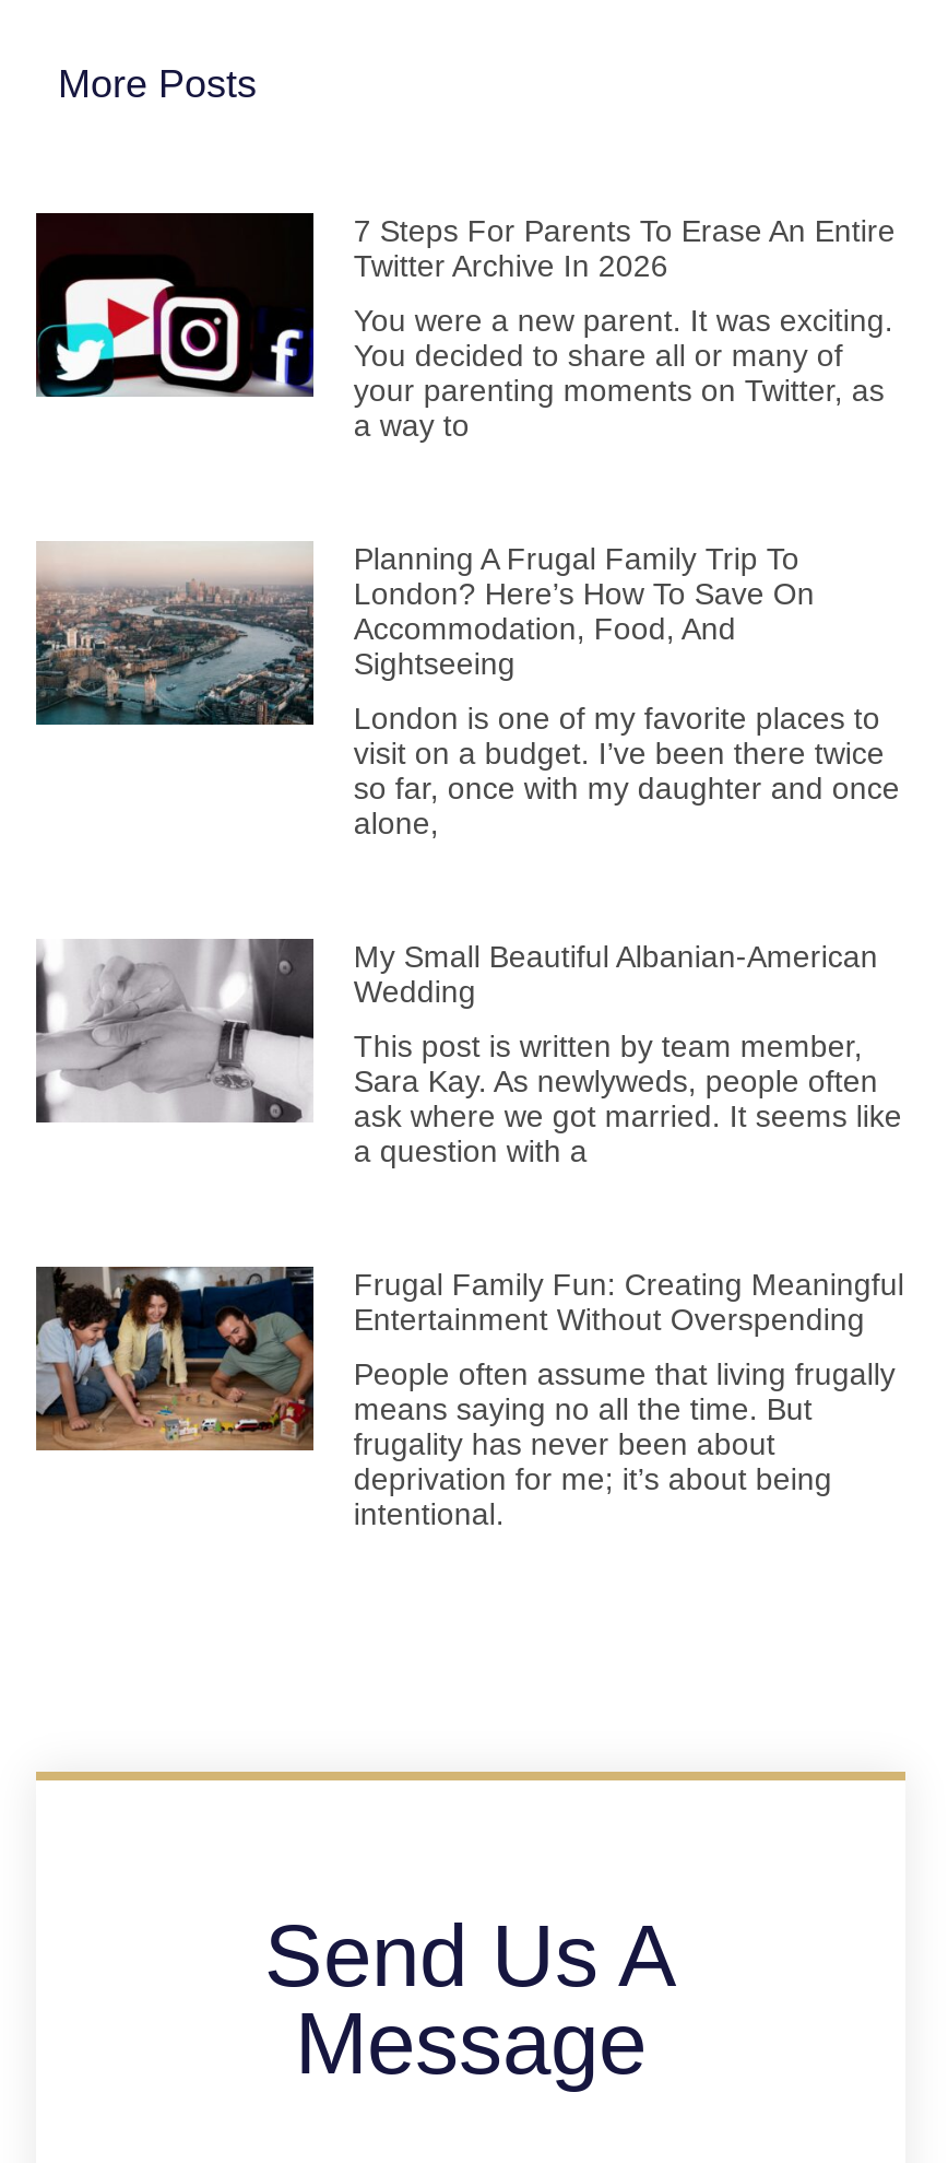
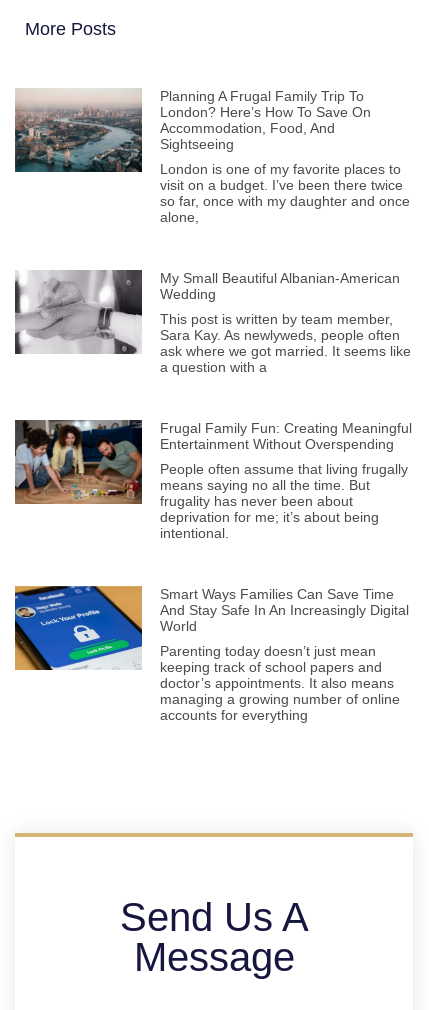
[34,211,895,443] [image] | 7 Steps For Parents To Erase An Entire | Twitter Archive In 2026 | You were a new parent. It was exciting. | You decided to share all or many of | your parenting moments on Twitter, as | a way to -> none
moved [34,542,904,1532] -> [14,88,412,541]: [image] | Planning A Frugal Family Trip To | London? Here’s How To Save On | ... | deprivation for me; it’s about being | intentional.
none -> [14,585,409,723] [image] | Smart Ways Families Can Save Time | And Stay Safe In An Increasingly Digital | World | Parenting today doesn’t just mean | keeping track of school papers and | doctor’s appointments. It also means | managing a growing number of online | accounts for everything

